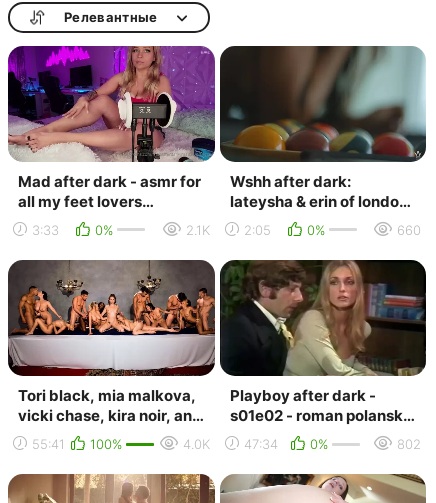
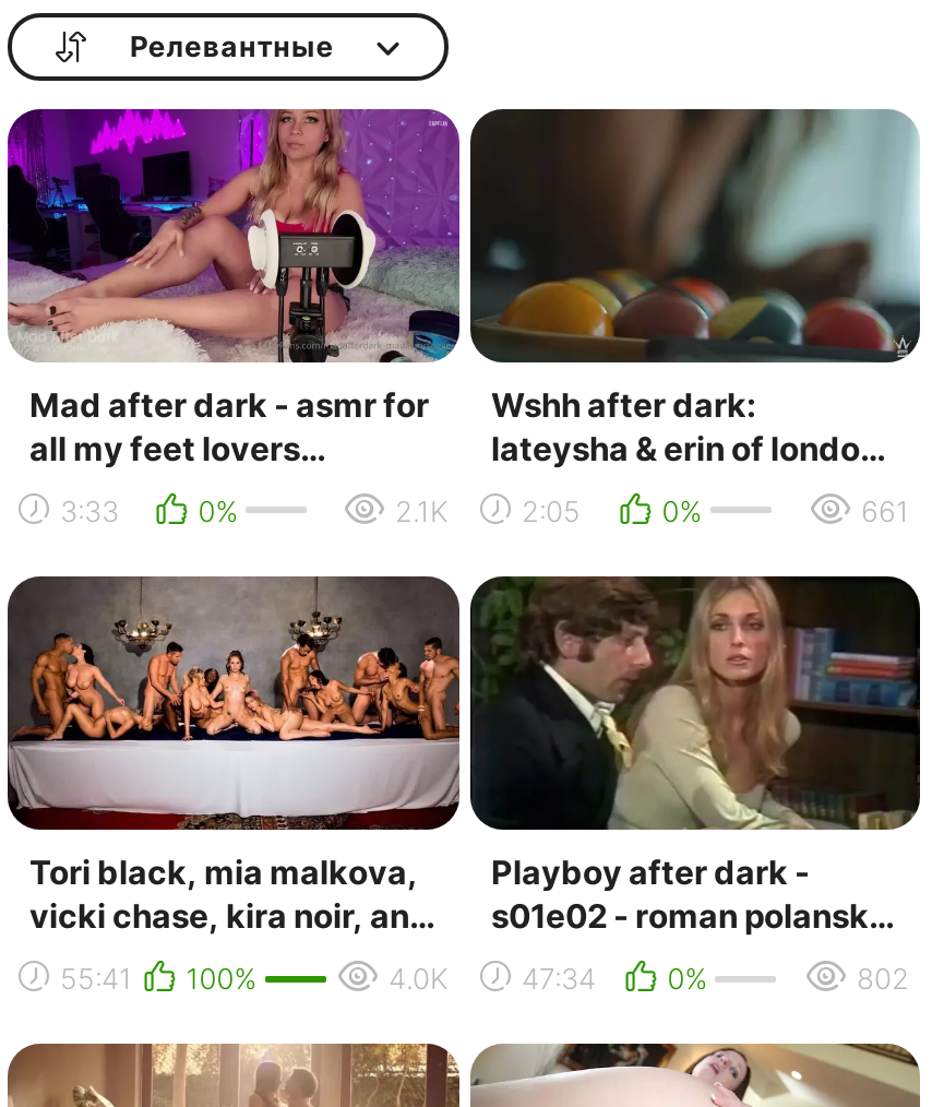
[397,222,421,238] 660 -> [861,493,909,528] 661

